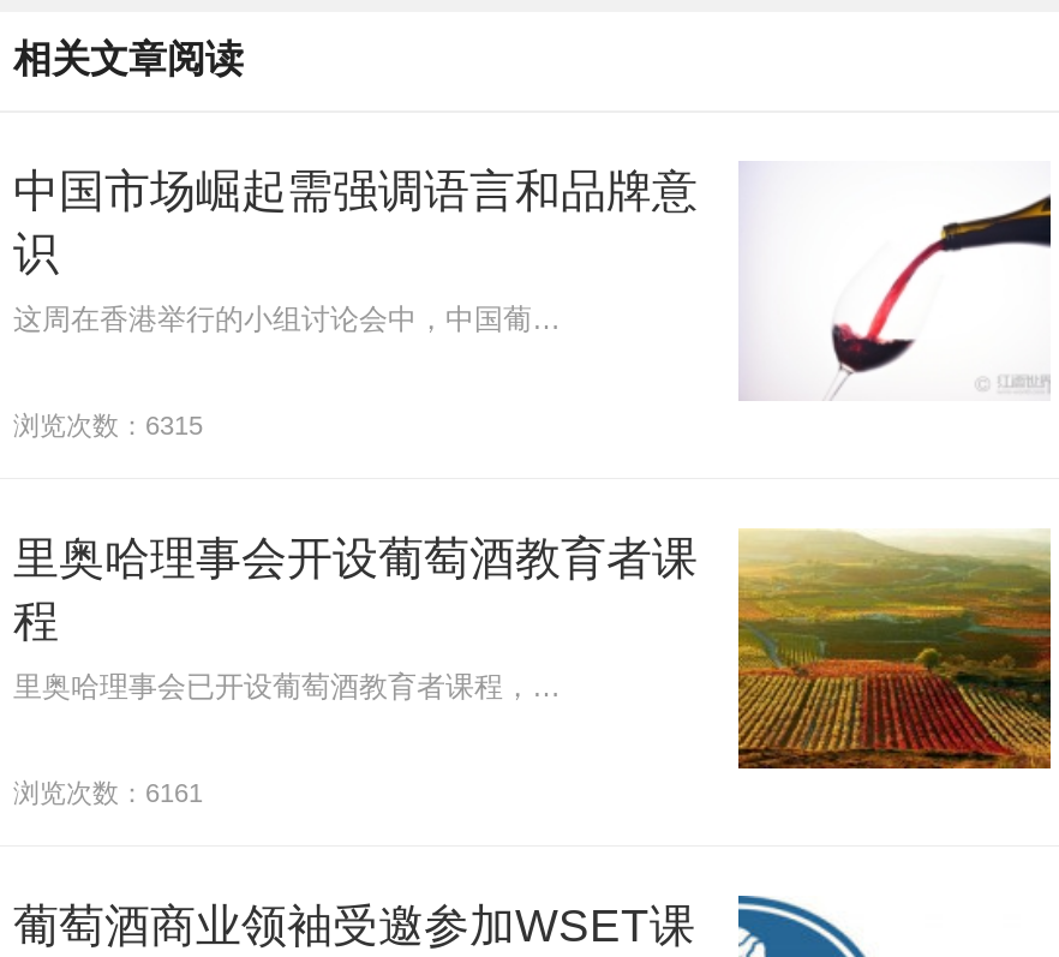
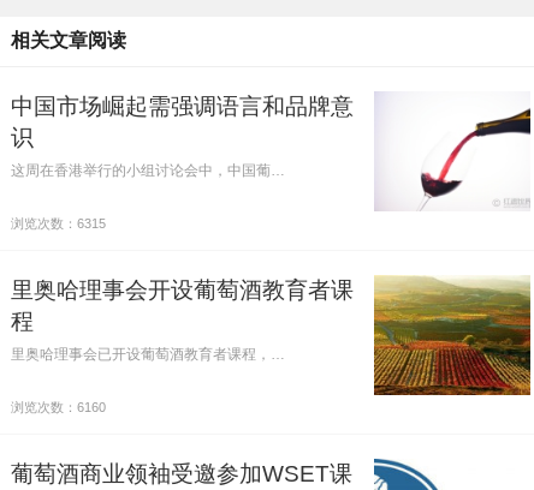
[13,777,203,805] 浏览次数：6161 -> [11,400,106,414] 浏览次数：6160

